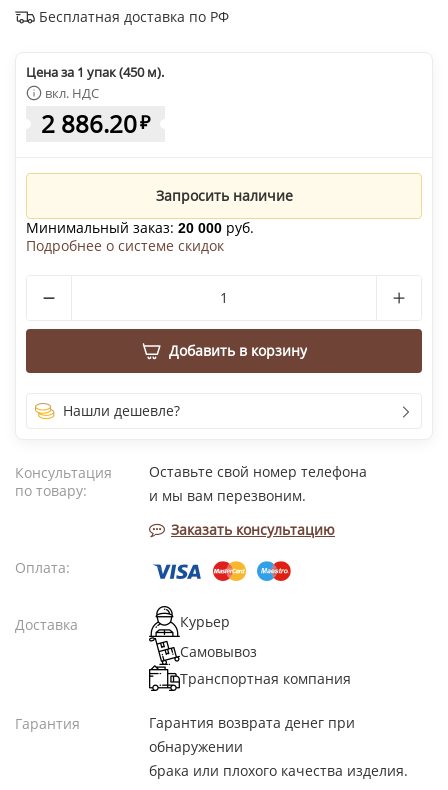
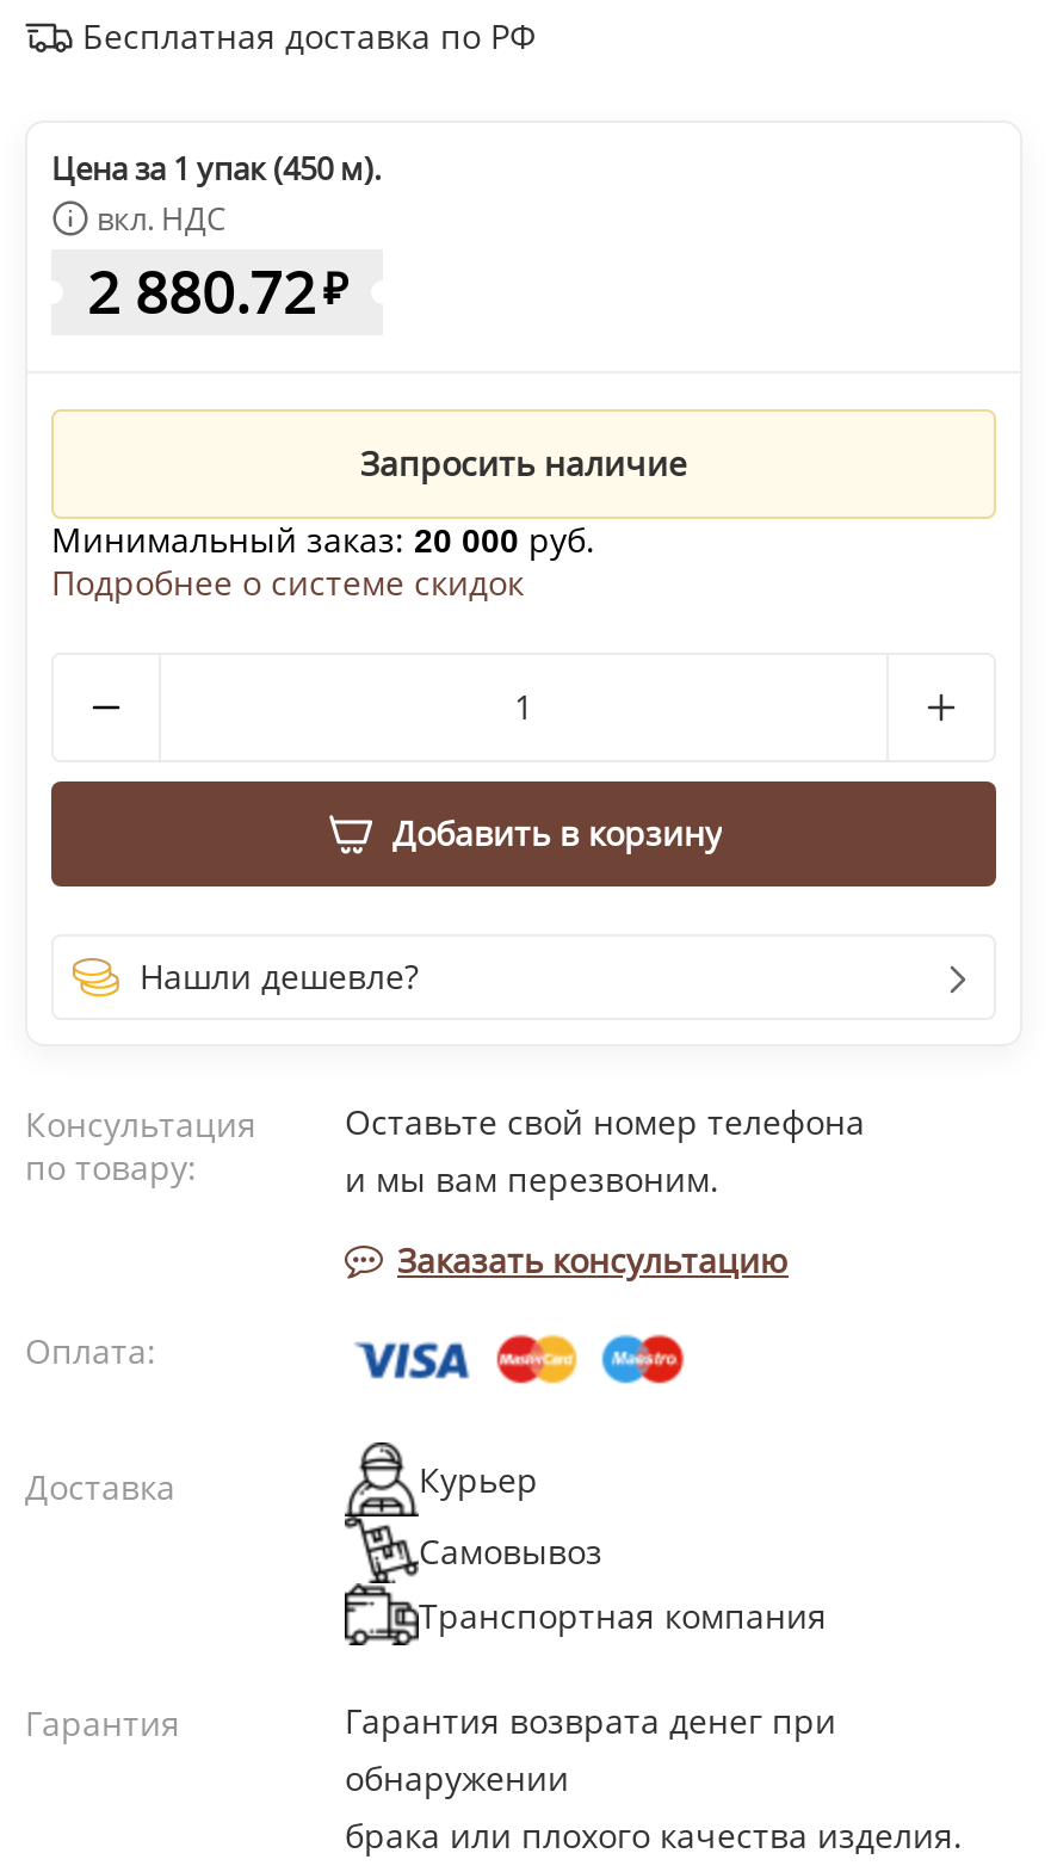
[41,107,150,140] 2 886.20 ₽ -> [87,252,347,330] 2 880.72 ₽

